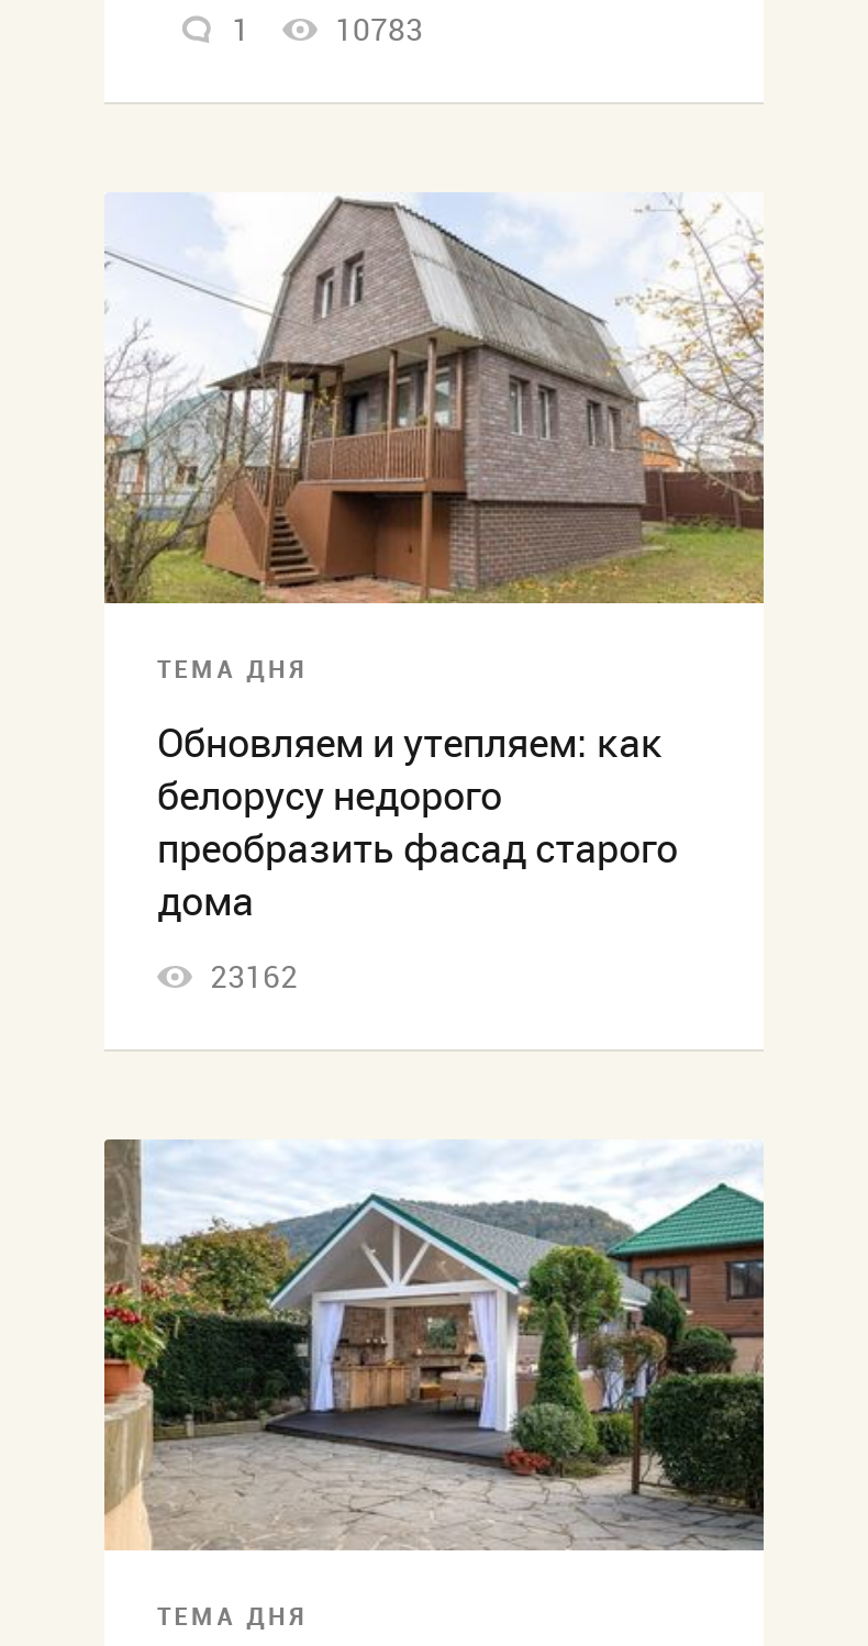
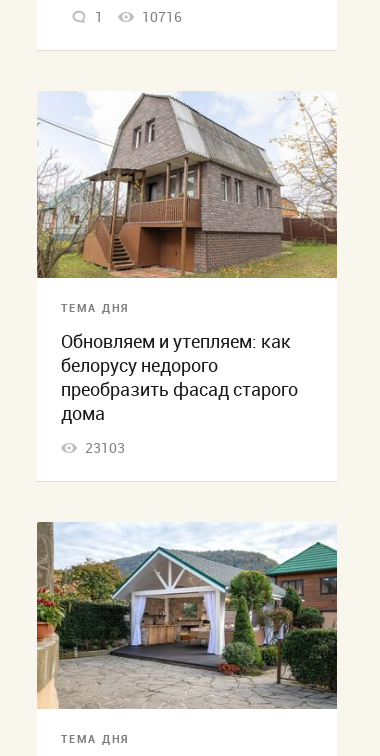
[335,12,423,47] 10783 -> [142,9,182,25] 10716
[210,959,298,994] 23162 -> [85,440,125,456] 23103

